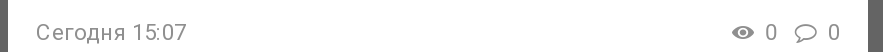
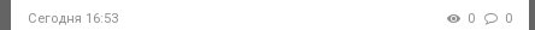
[36,20,186,46] Сегодня 15:07 -> [28,11,118,26] Сегодня 16:53

